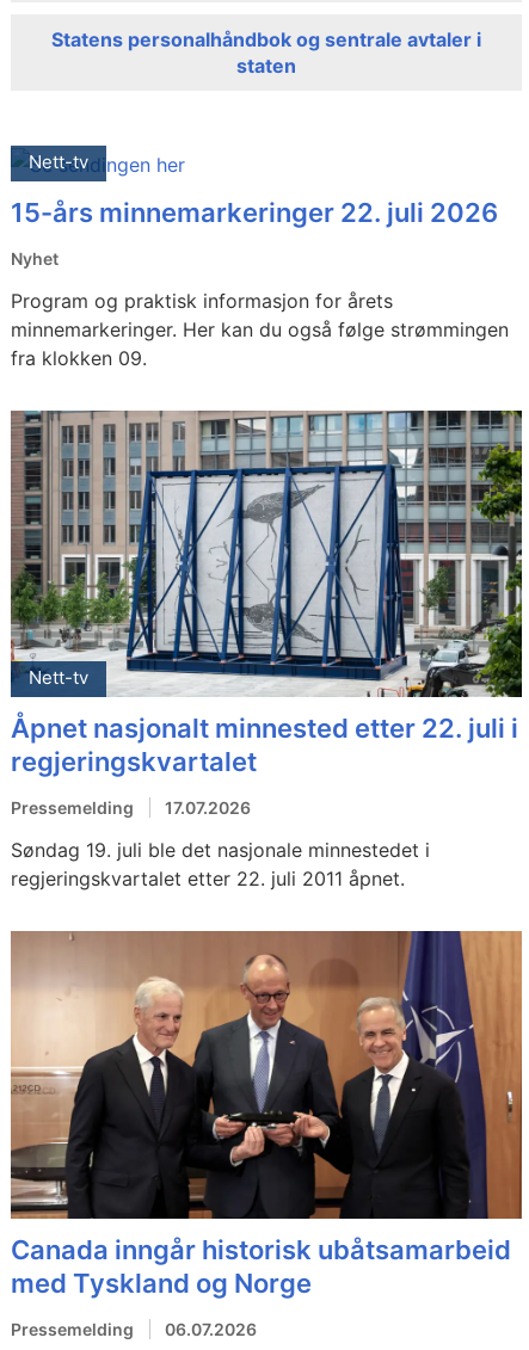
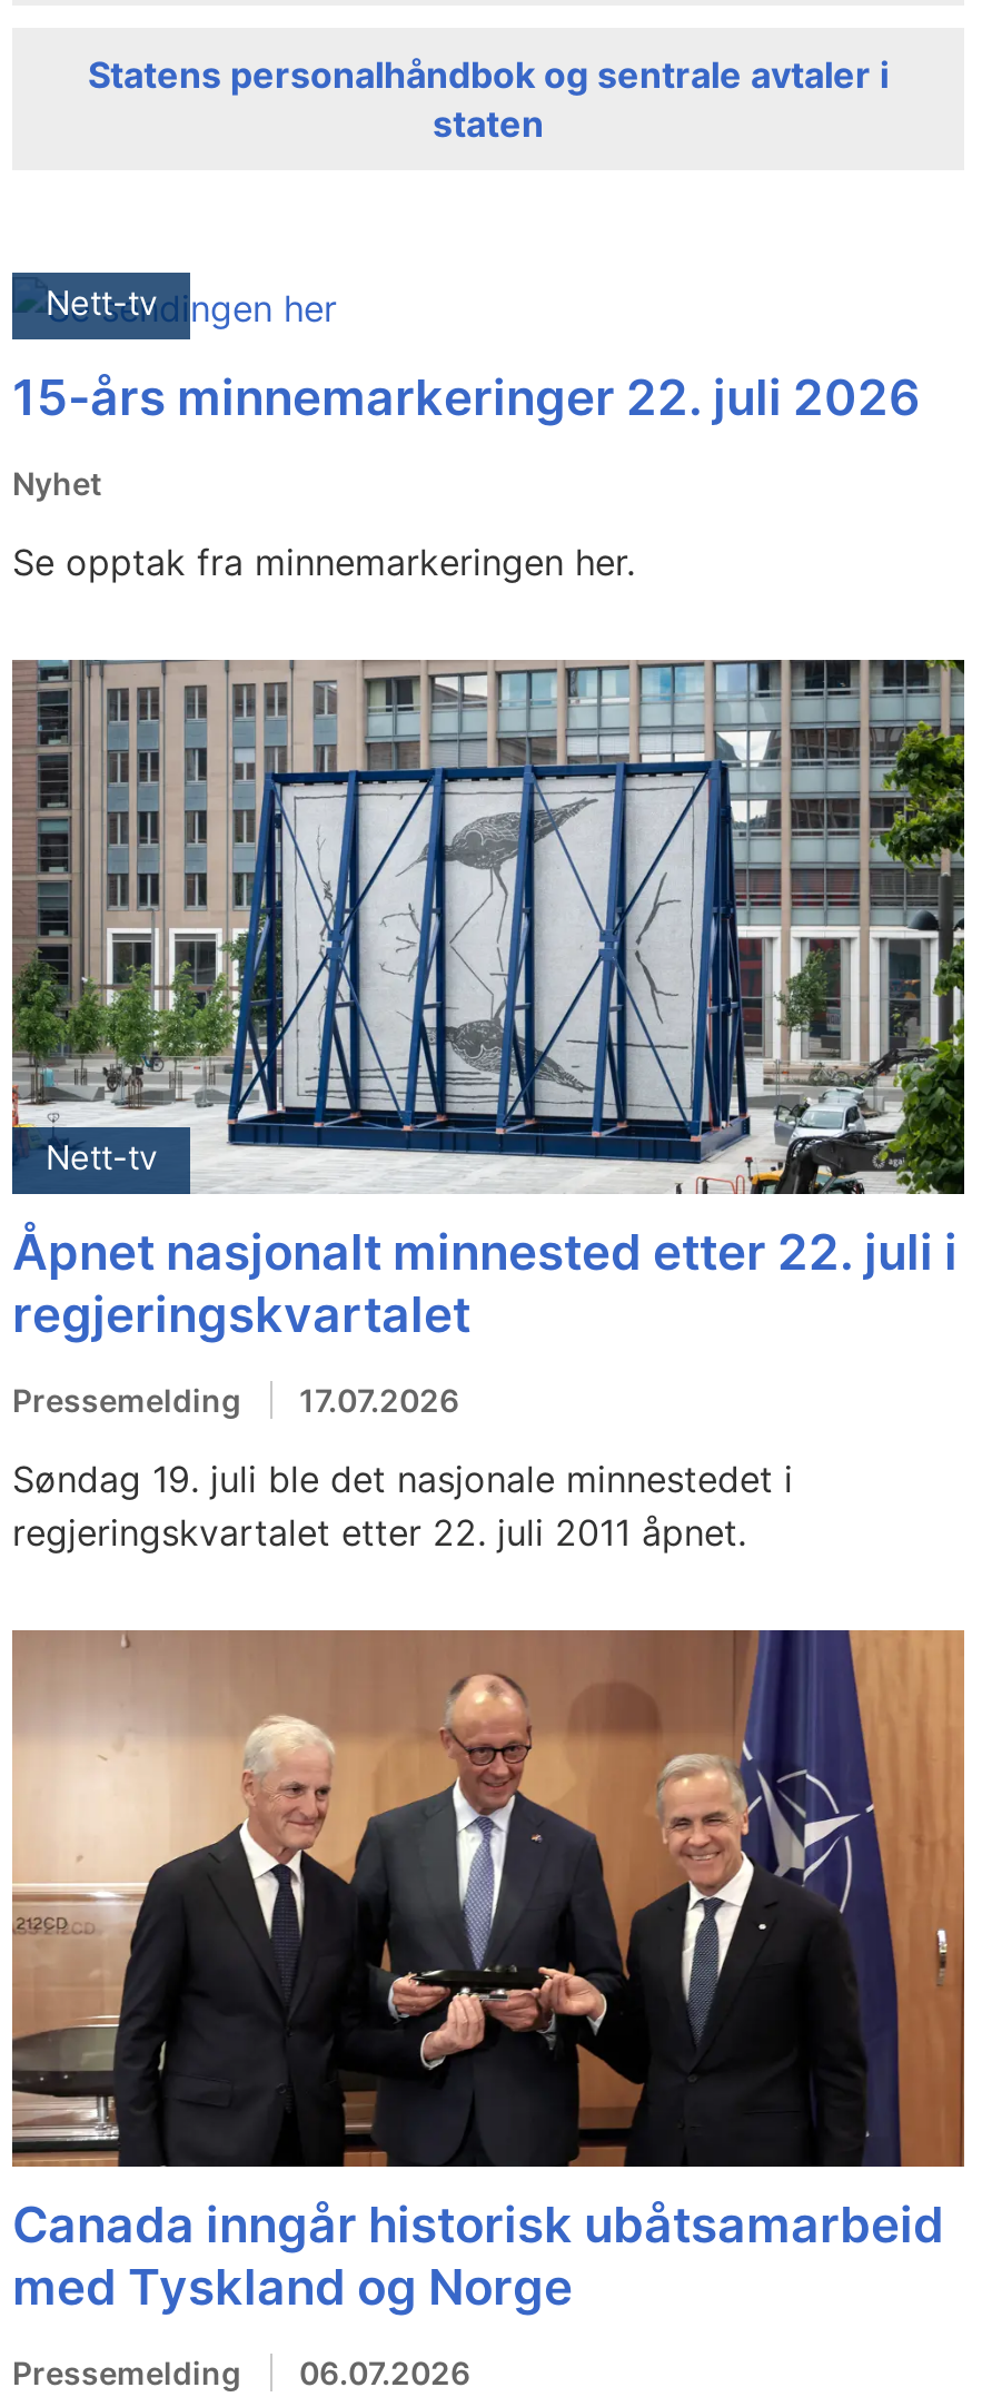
[11,288,509,370] Program og praktisk informasjon for årets | minnemarkeringer. Her kan du også følge strømmingen | fra klokken 09. -> [12,539,635,583] Se opptak fra minnemarkeringen her.

